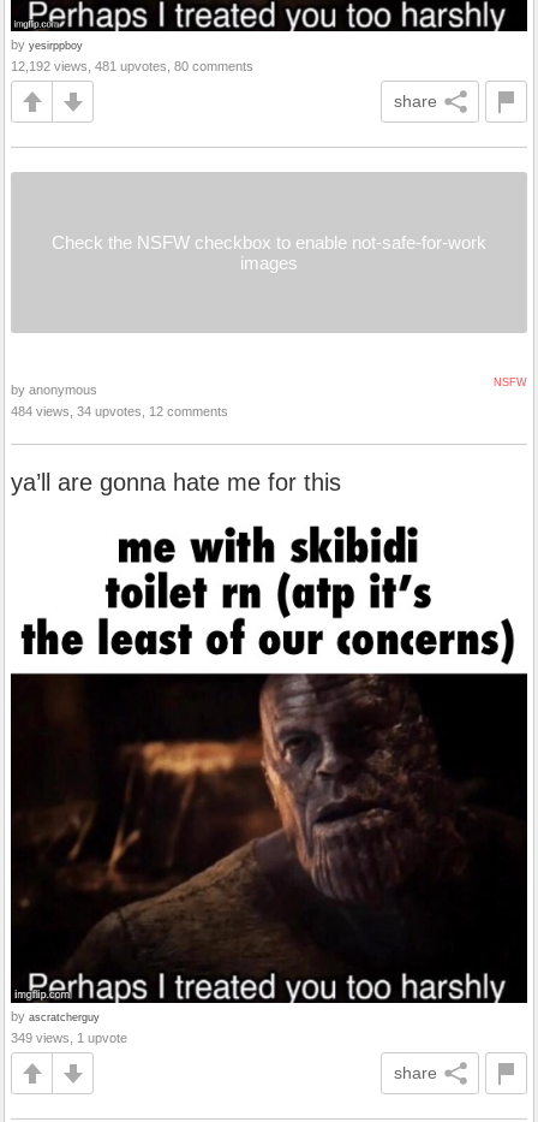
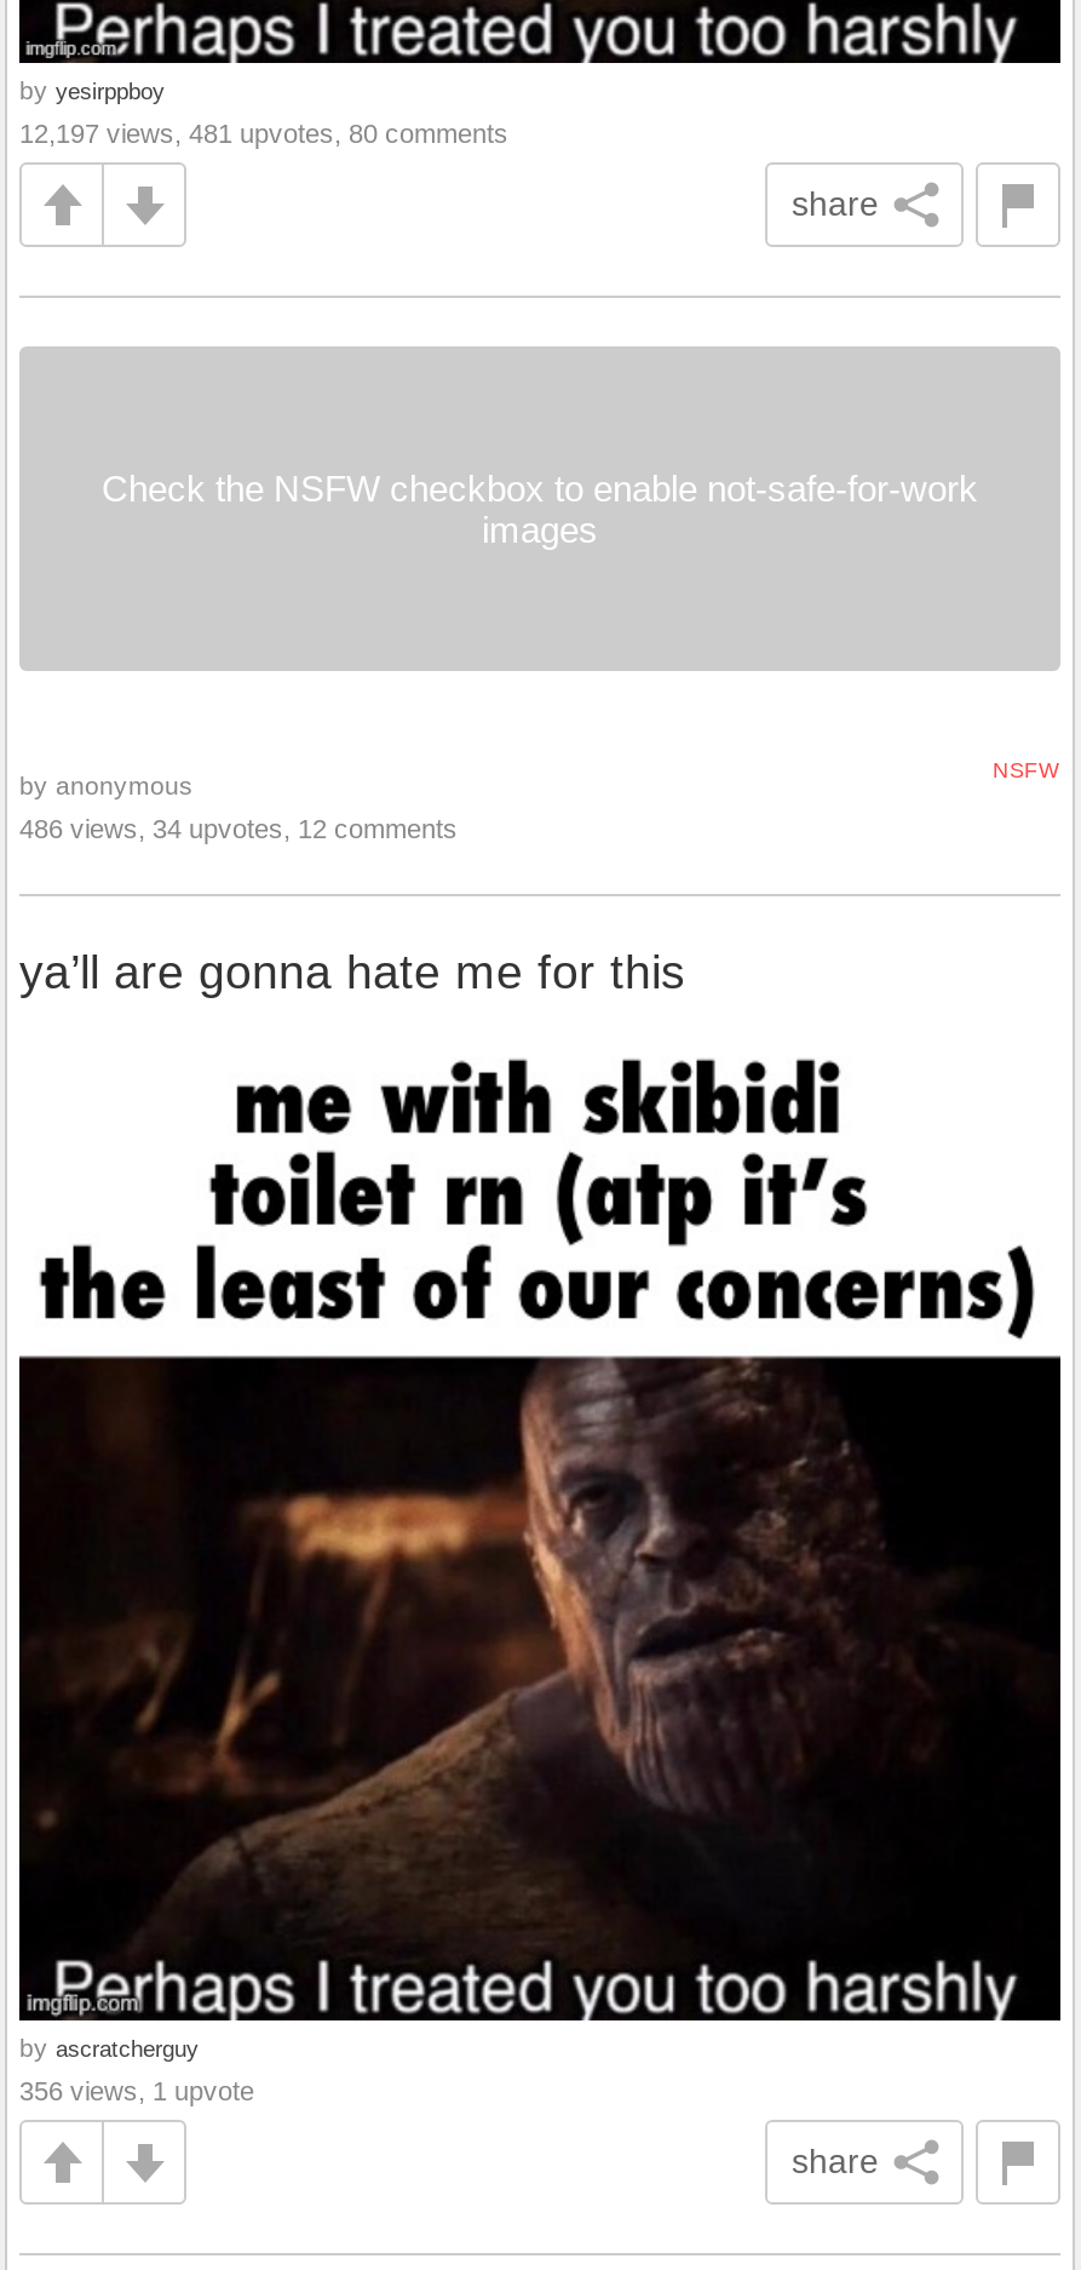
[11,59,253,73] 12,192 views, 481 upvotes, 80 comments -> [19,119,508,148] 12,197 views, 481 upvotes, 80 comments
[11,404,228,418] 484 views, 34 upvotes, 12 comments -> [19,814,458,843] 486 views, 34 upvotes, 12 comments
[11,1031,127,1046] 349 views, 1 upvote -> [19,2077,254,2106] 356 views, 1 upvote

